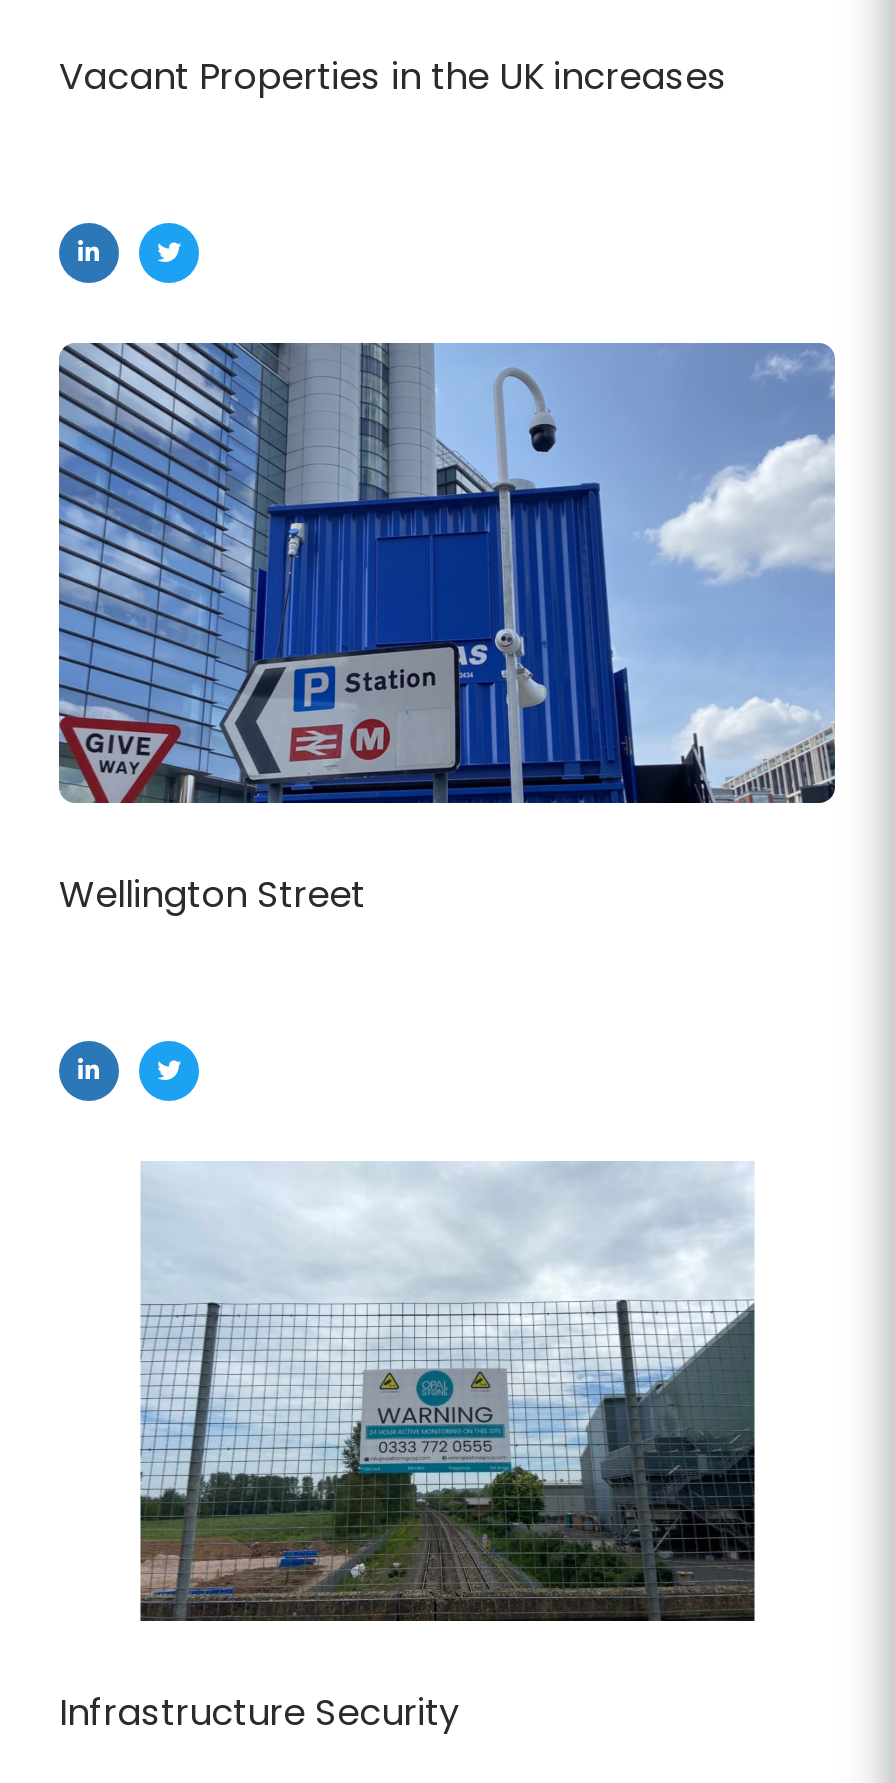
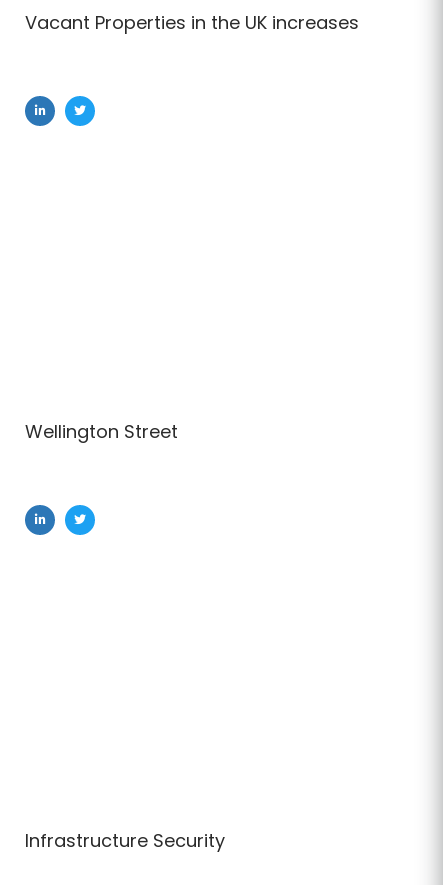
[57,341,837,805] [image] -> none
[139,1161,757,1623] [image] -> none

